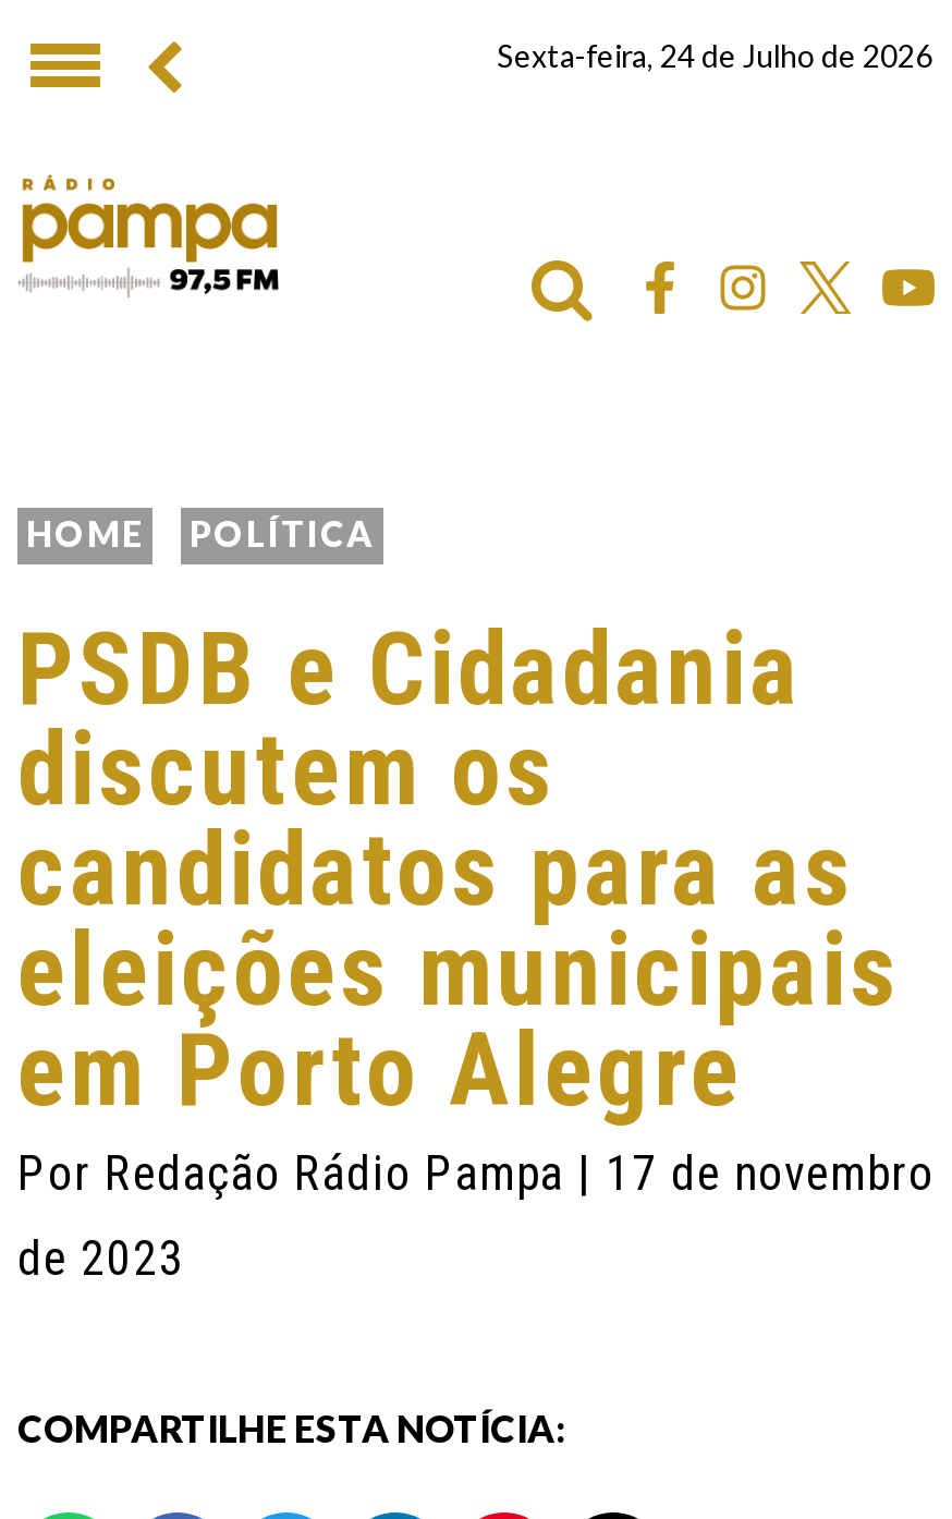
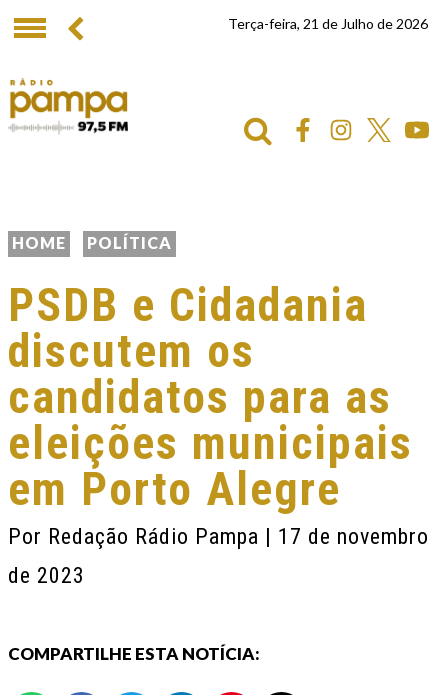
[497,37,932,74] Sexta-feira, 24 de Julho de 2026 -> [228,15,428,32] Terça-feira, 21 de Julho de 2026

